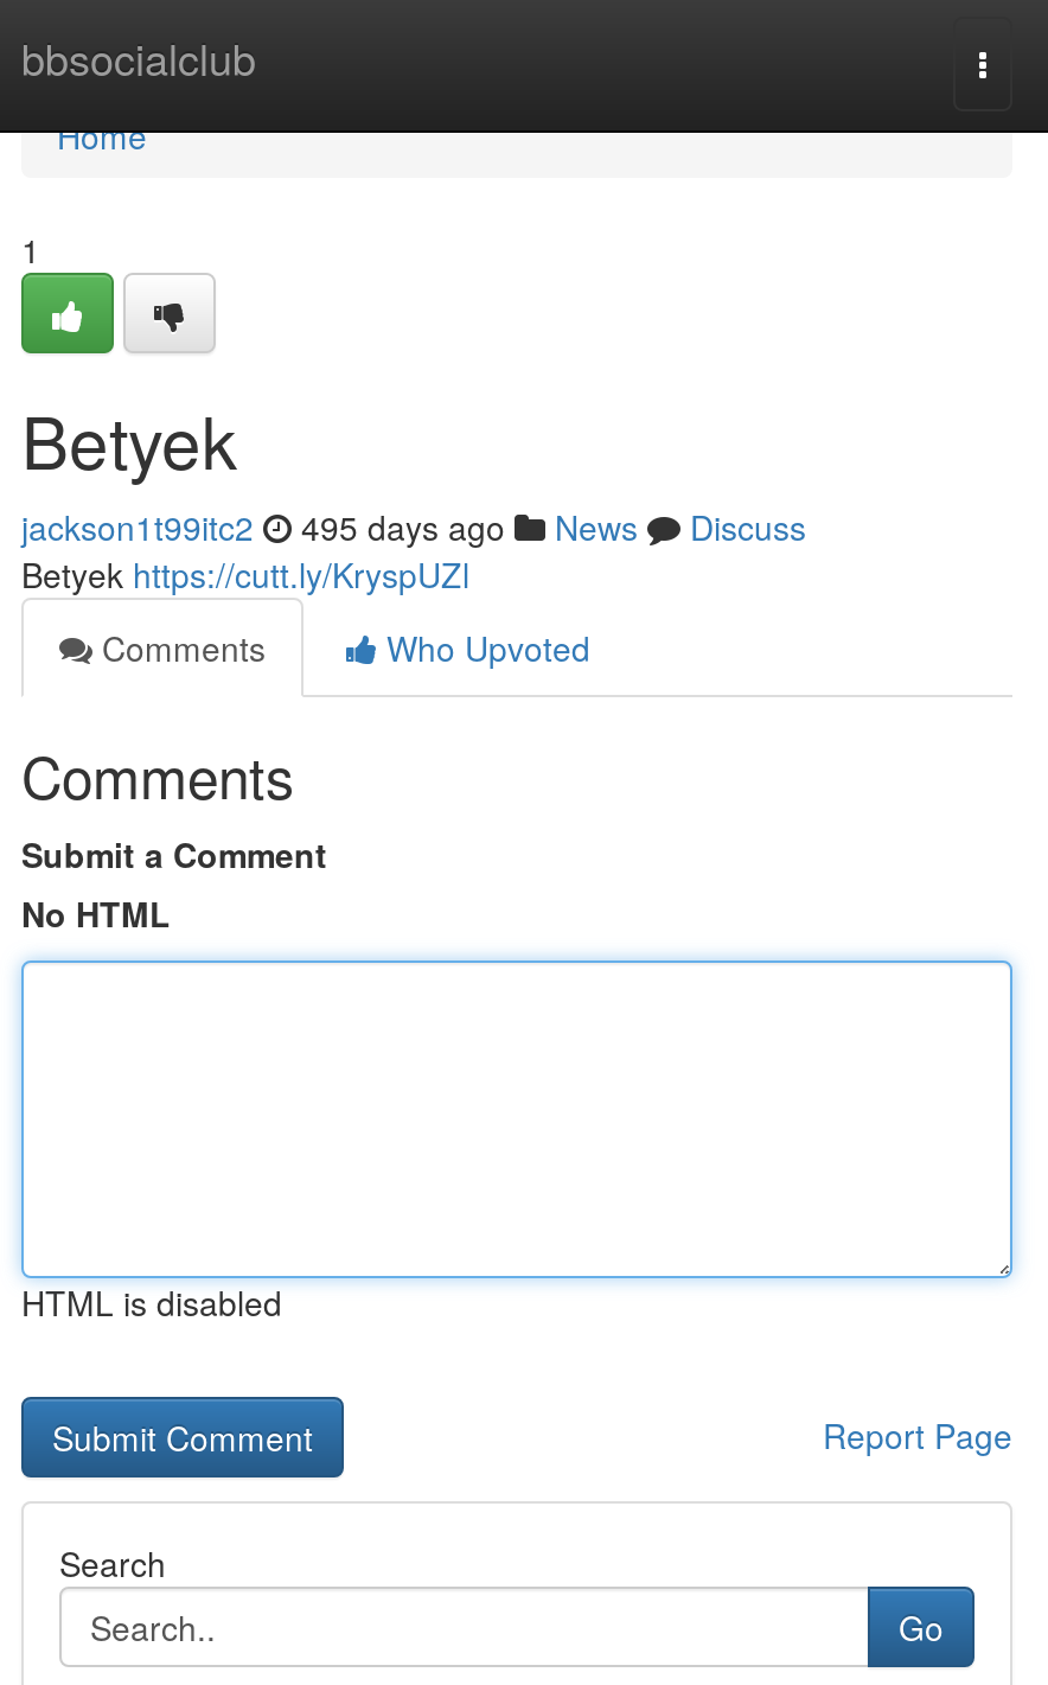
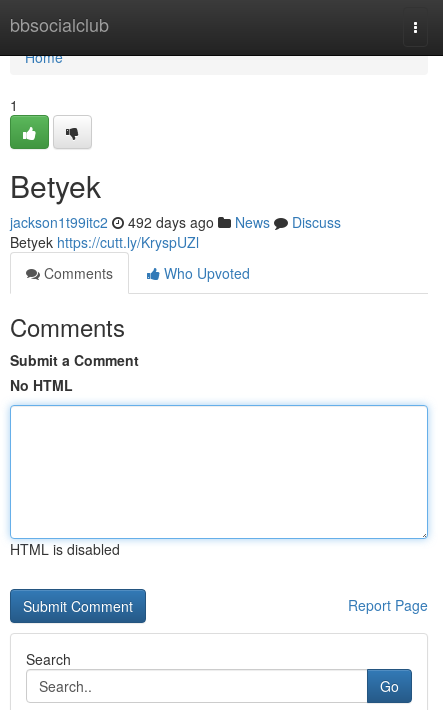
[21,503,806,550] jackson1t99itc2 495 days ago News Discuss -> [10,212,341,232] jackson1t99itc2 492 days ago News Discuss

